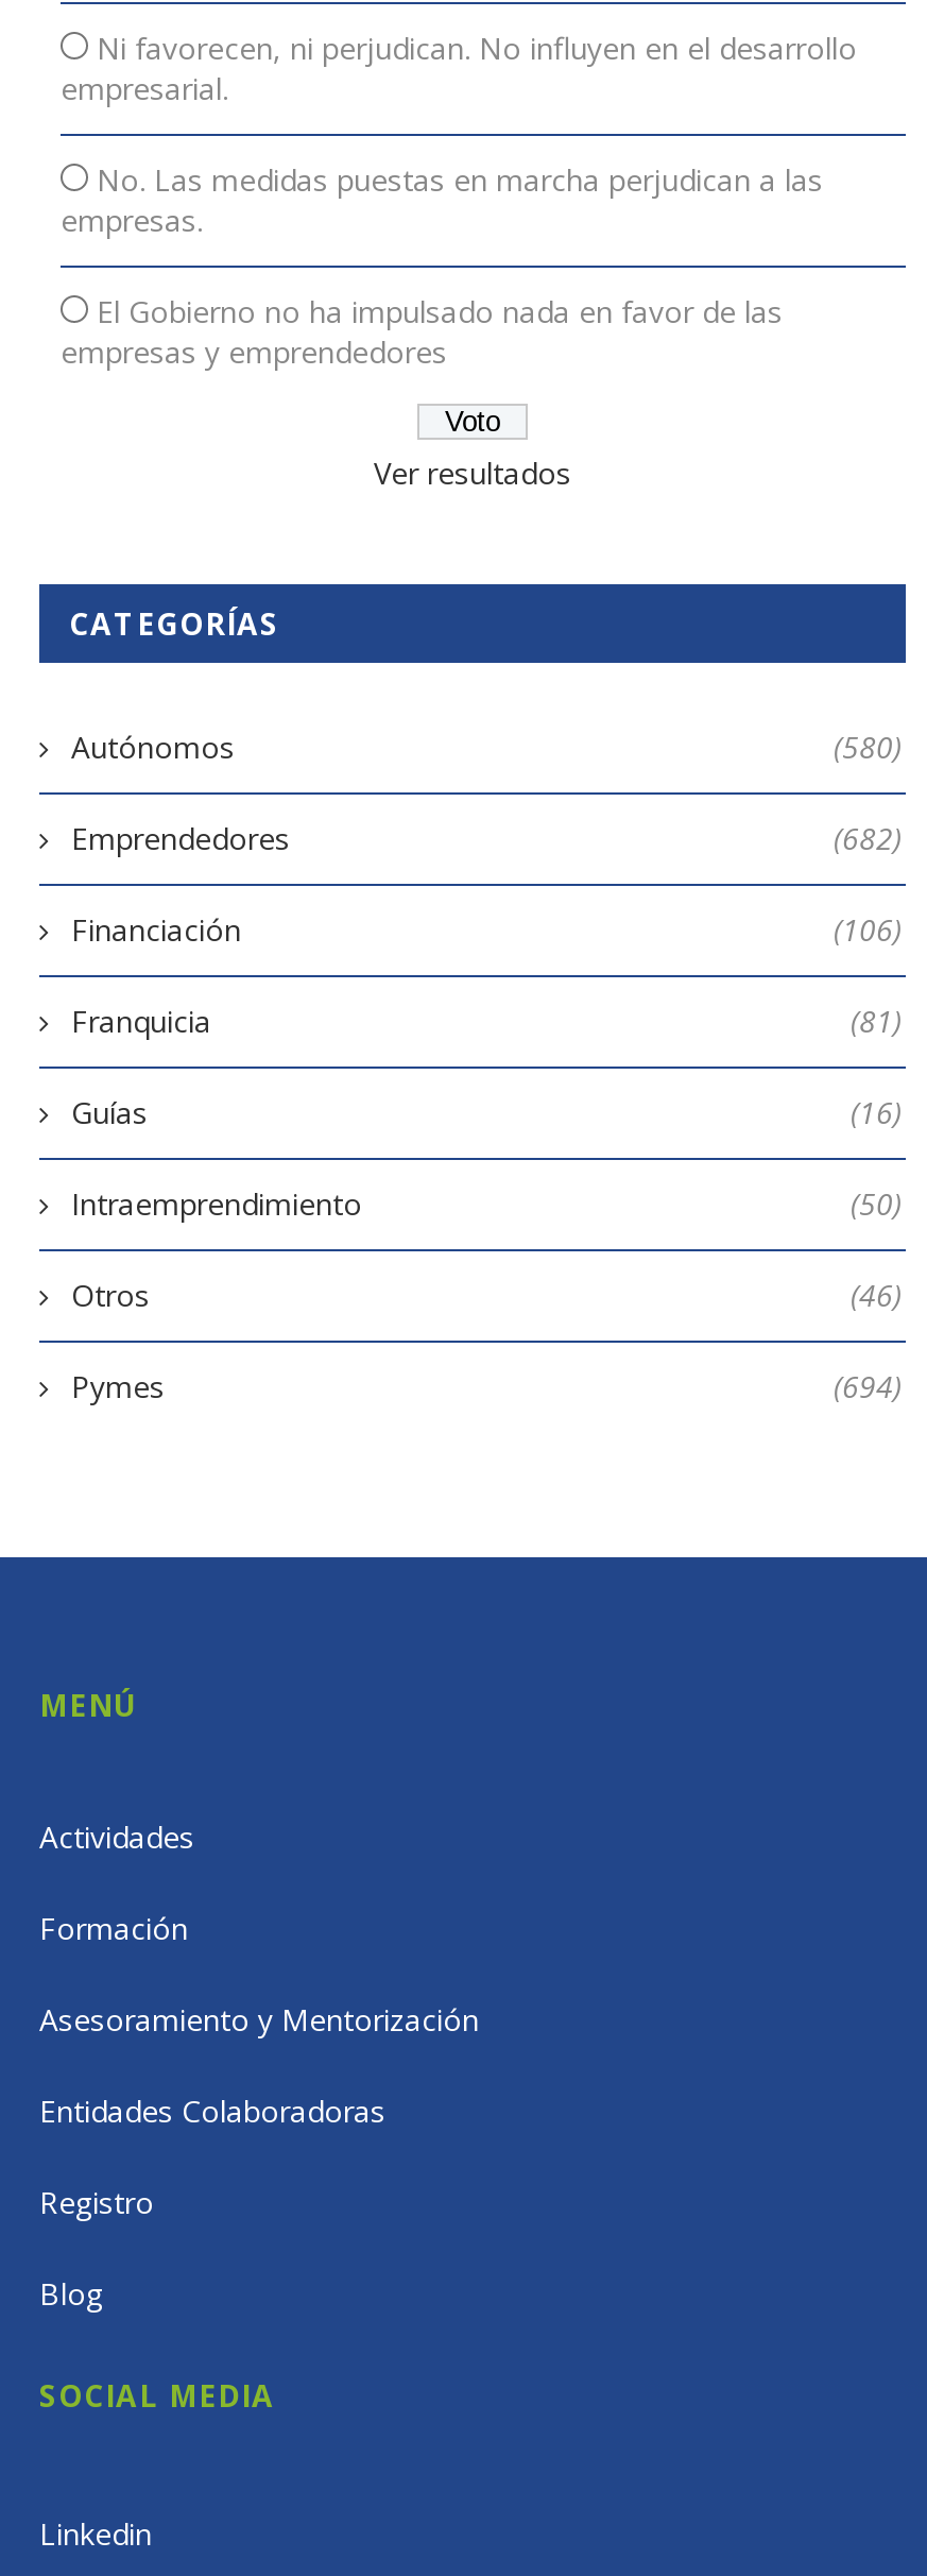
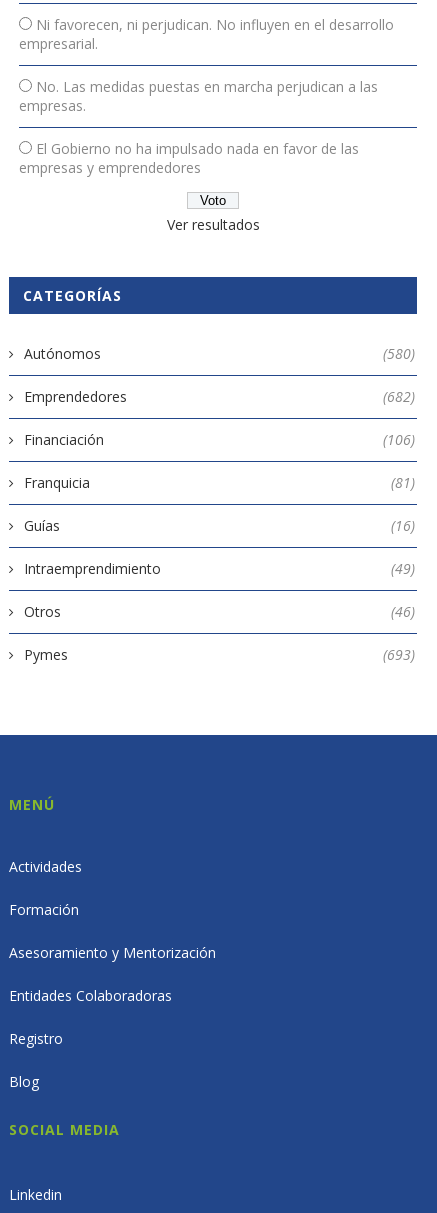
[851,1182,902,1223] (50) -> [391,558,415,577] (49)
[834,1365,902,1405] (694) -> [383,644,415,663] (693)

